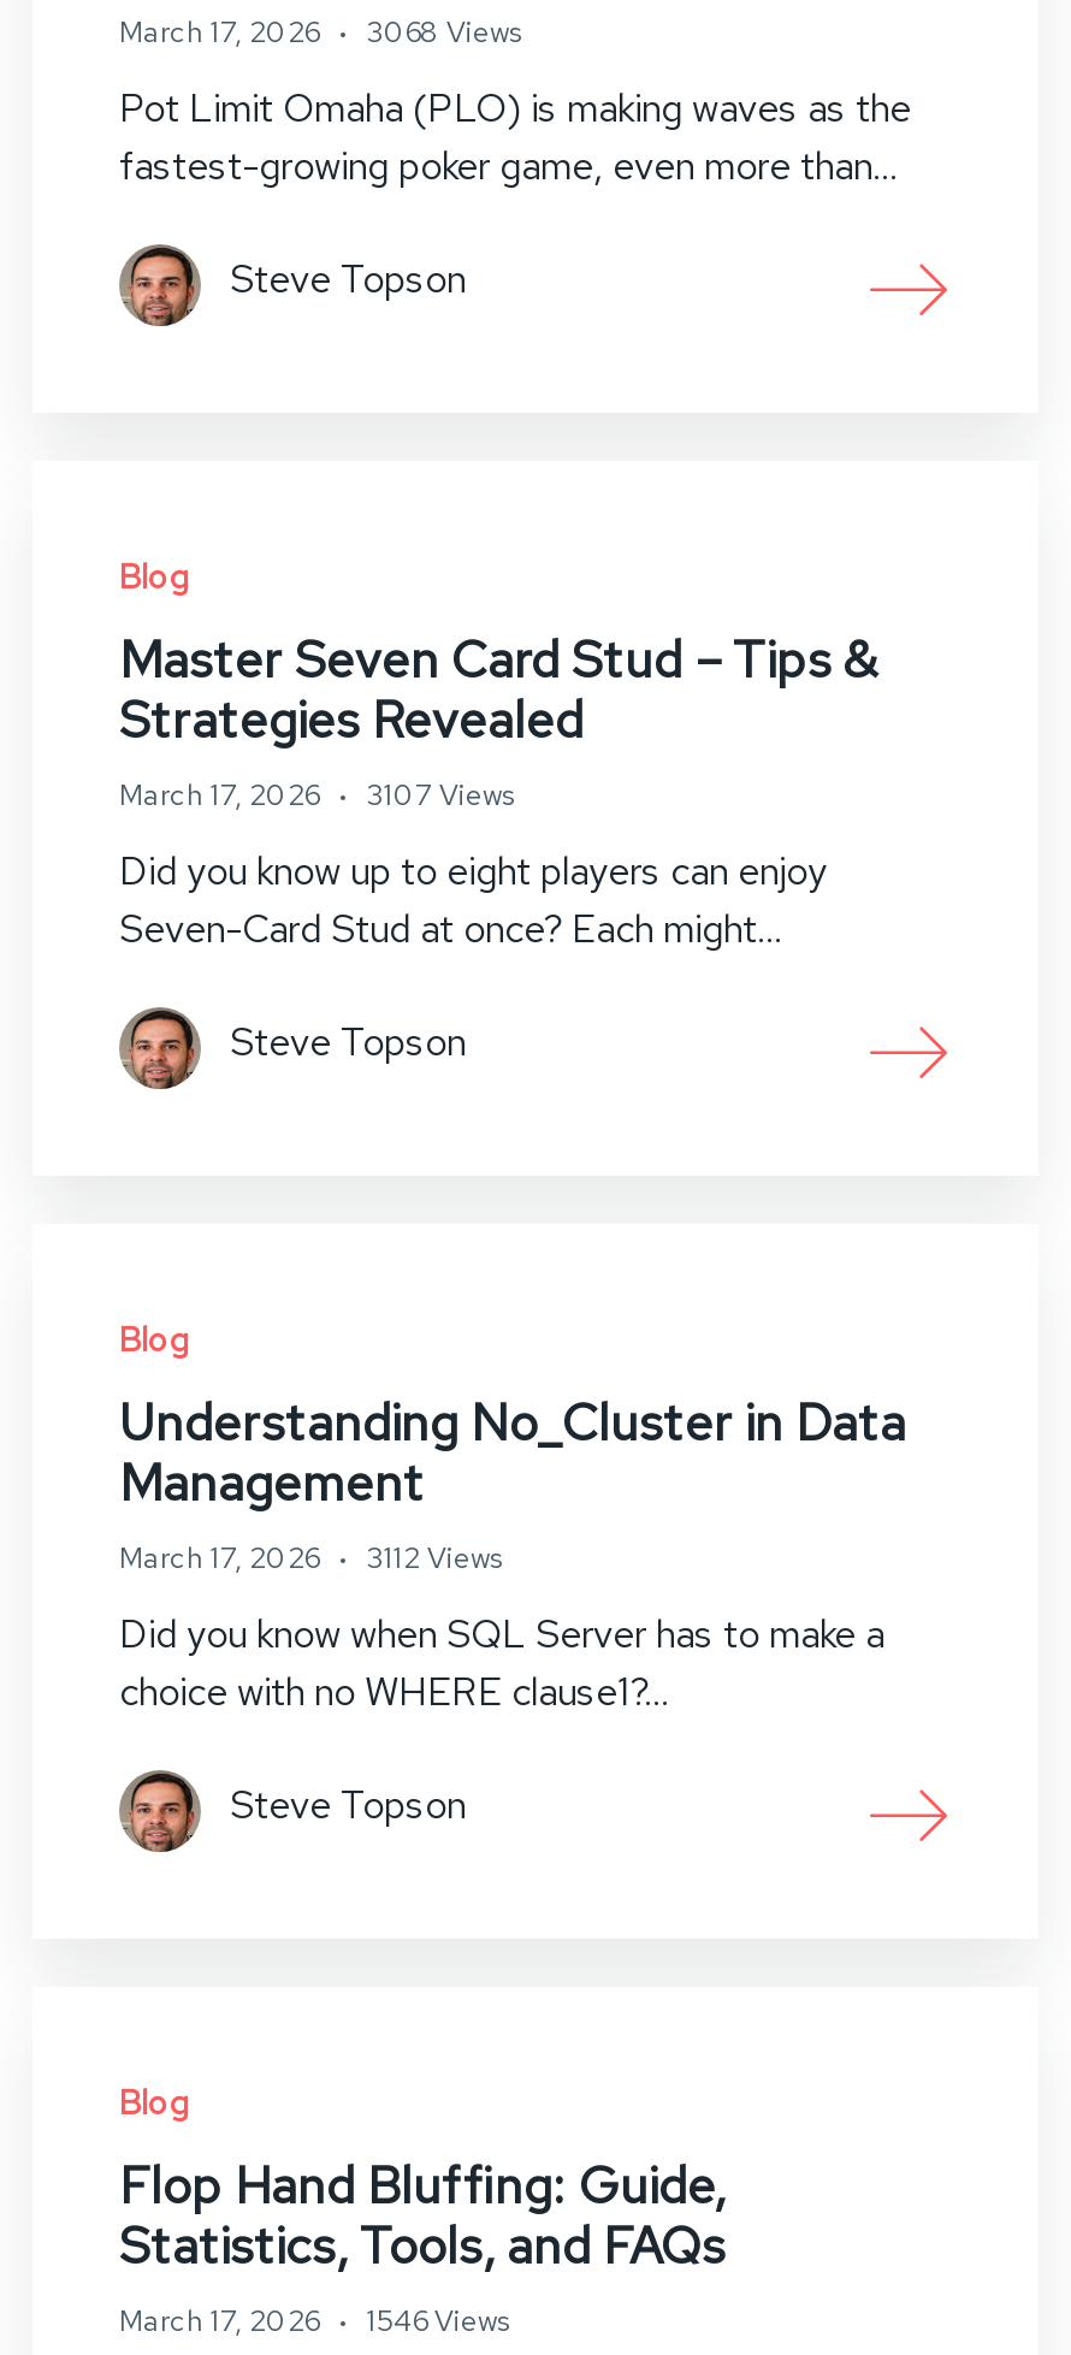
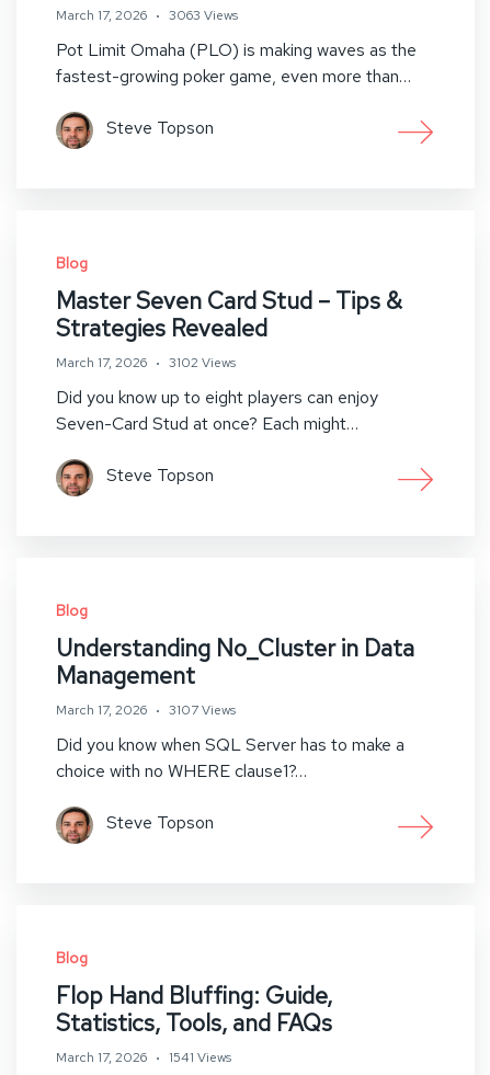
[119,12,521,51] March 17, 2026 3068 Views -> [56,6,238,24] March 17, 2026 3063 Views
[119,775,514,814] March 17, 2026 3107 Views -> [56,354,236,371] March 17, 2026 3102 Views
[119,1538,502,1577] March 17, 2026 3112 Views -> [56,701,236,718] March 17, 2026 3107 Views
[119,2301,509,2340] March 17, 2026 1546 Views -> [56,1048,231,1066] March 17, 2026 1541 Views

